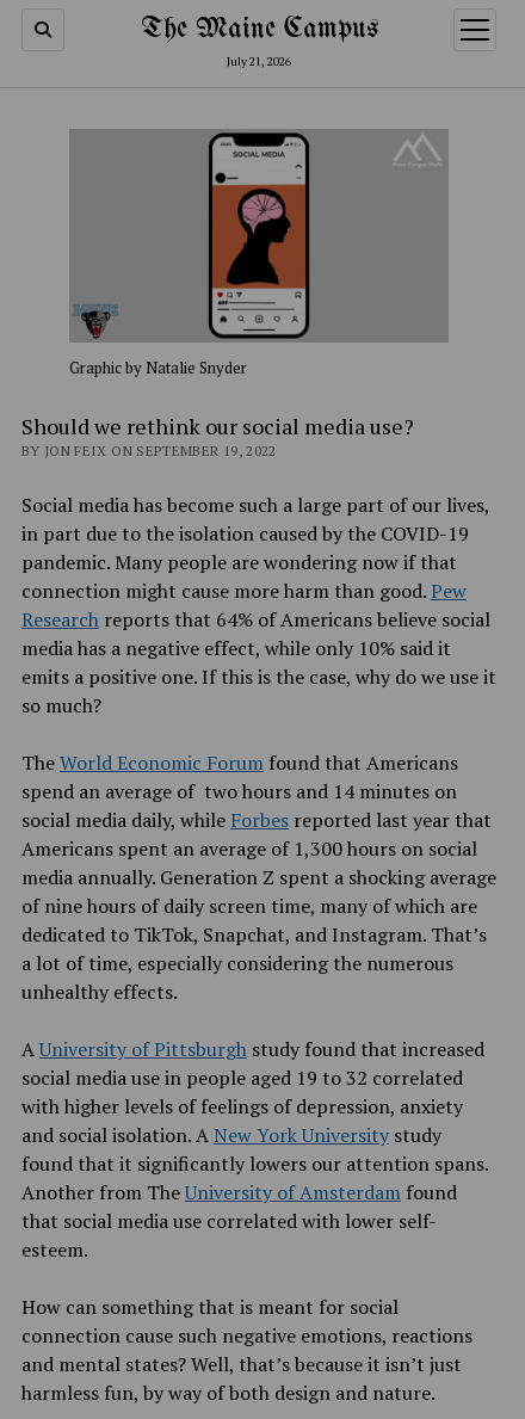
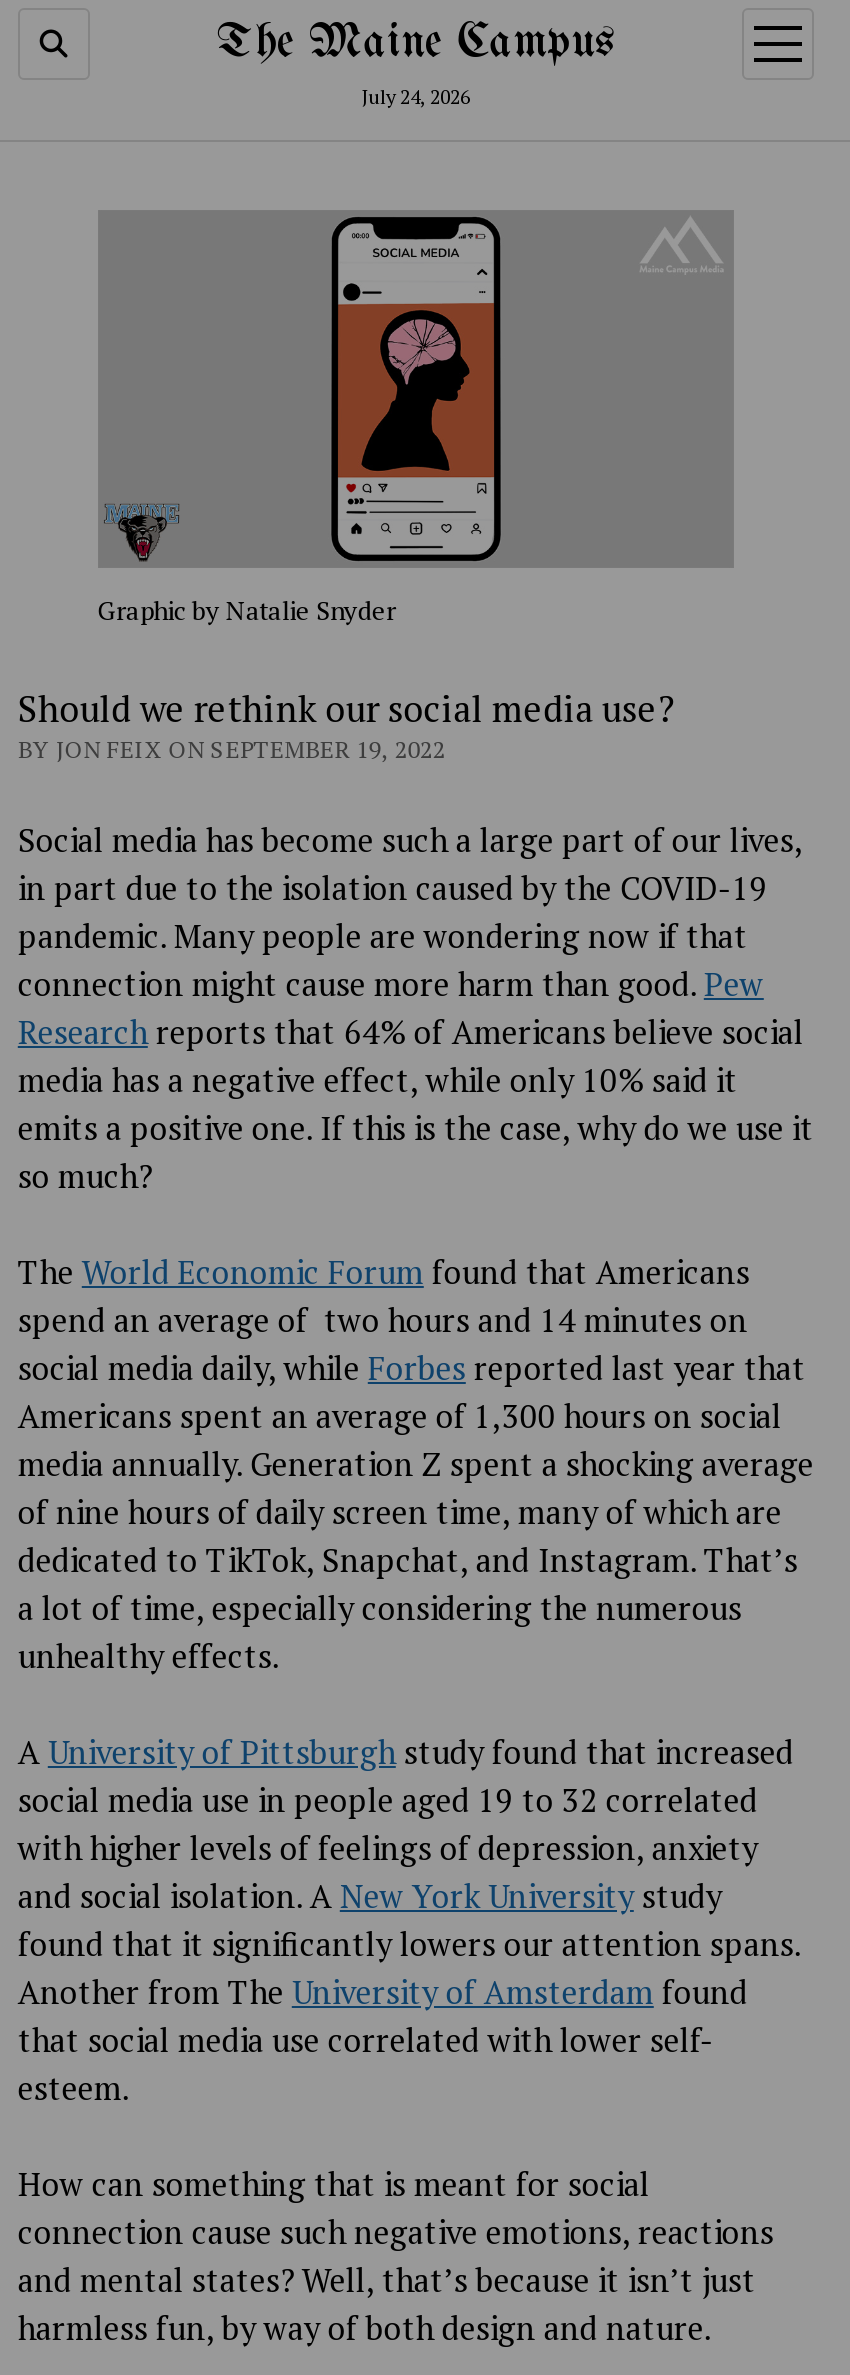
[227,54,291,69] July 21, 2026 -> [362,84,470,110] July 24, 2026

